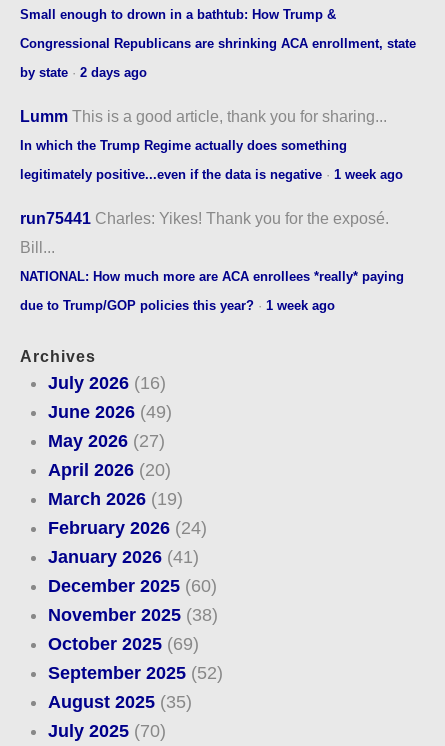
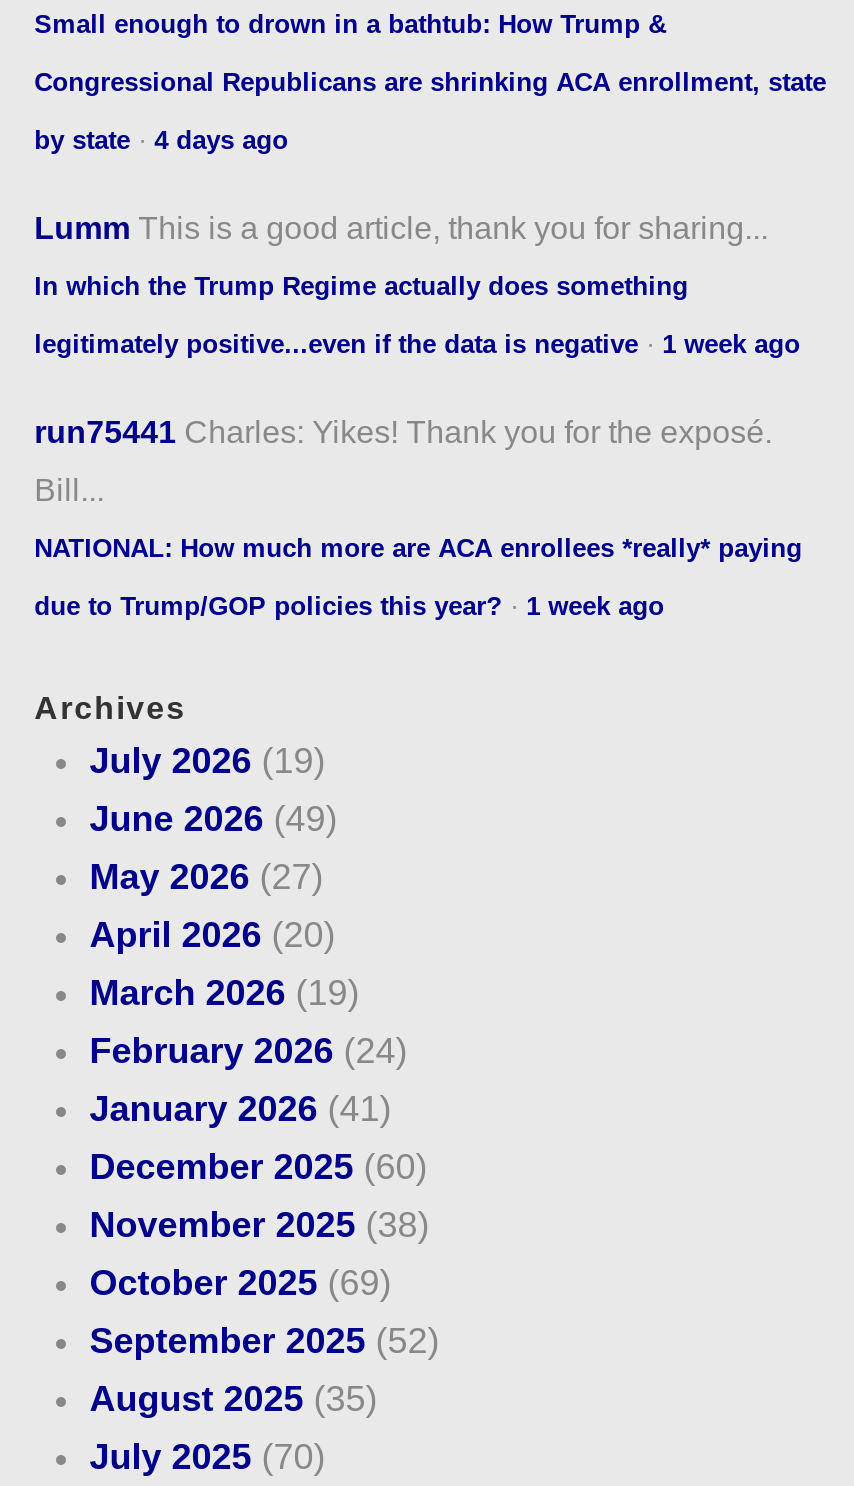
[20,65,147,80] by state · 2 days ago -> [34,125,288,155] by state · 4 days ago
[48,373,166,393] July 2026 (16) -> [90,741,326,781] July 2026 (19)

